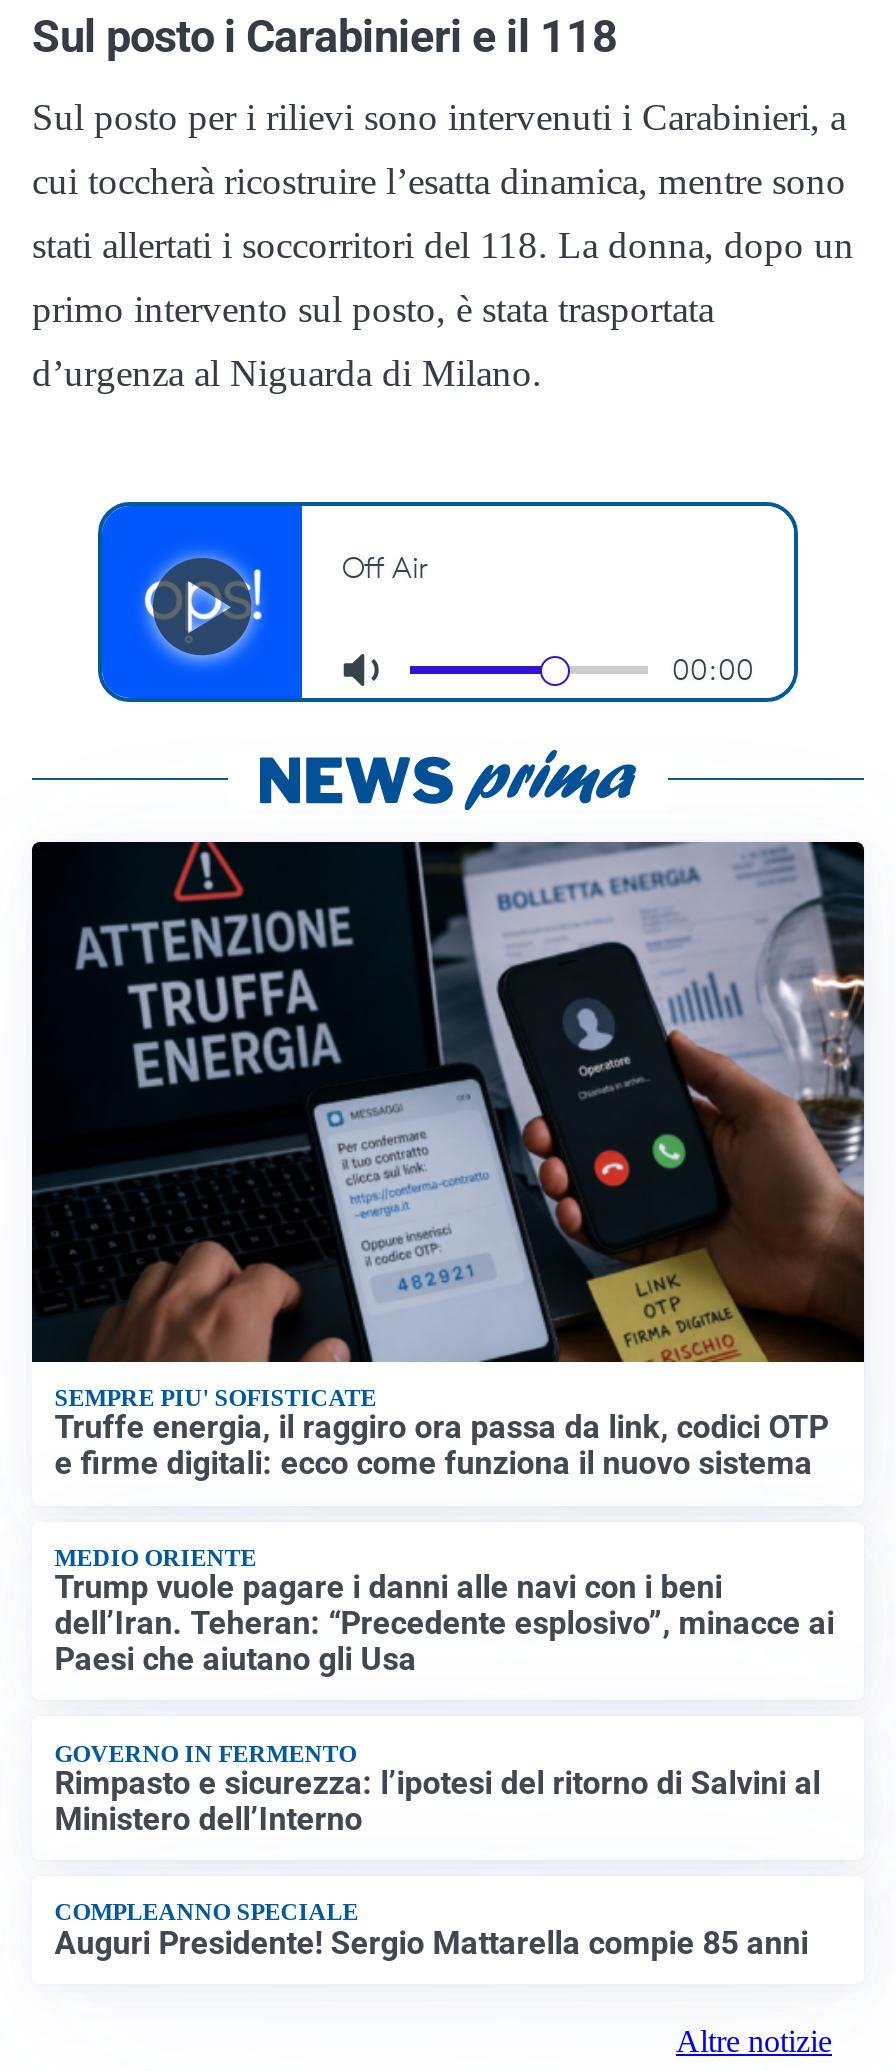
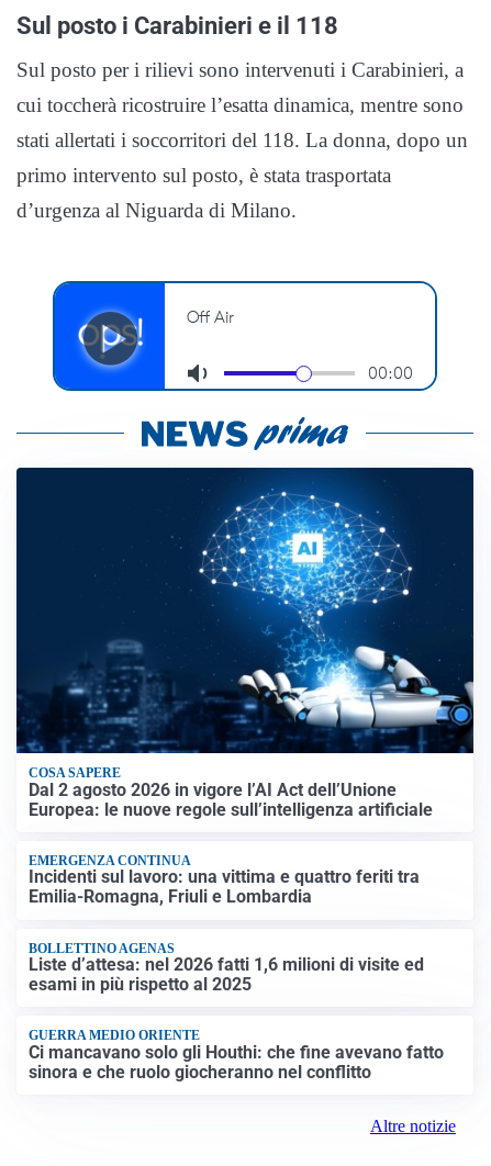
[30,840,866,1483] [image] | SEMPRE PIU' SOFISTICATE | Truffe energia, il raggiro ora passa da link, codici OTP | e firme digitali: ecco come funziona il nuovo sistema -> [15,467,475,820] [image] | COSA SAPERE | Dal 2 agosto 2026 in vigore l’AI Act dell’Unione | Europea: le nuove regole sull’intelligenza artificiale
[54,1544,834,1679] MEDIO ORIENTE | Trump vuole pagare i danni alle navi con i beni | dell’Iran. Teheran: “Precedente esplosivo”, minacce ai | Paesi che aiutano gli Usa -> [29,853,420,907] EMERGENZA CONTINUA | Incidenti sul lavoro: una vittima e quattro feriti tra | Emilia-Romagna, Friuli e Lombardia
[54,1739,820,1838] GOVERNO IN FERMENTO | Rimpasto e sicurezza: l’ipotesi del ritorno di Salvini al | Ministero dell’Interno -> [29,941,424,995] BOLLETTINO AGENAS | Liste d’attesa: nel 2026 fatti 1,6 milioni di visite ed | esami in più rispetto al 2025
[54,1899,808,1962] COMPLEANNO SPECIALE | Auguri Presidente! Sergio Mattarella compie 85 anni -> [29,1028,444,1082] GUERRA MEDIO ORIENTE | Ci mancavano solo gli Houthi: che fine avevano fatto | sinora e che ruolo giocheranno nel conflitto

